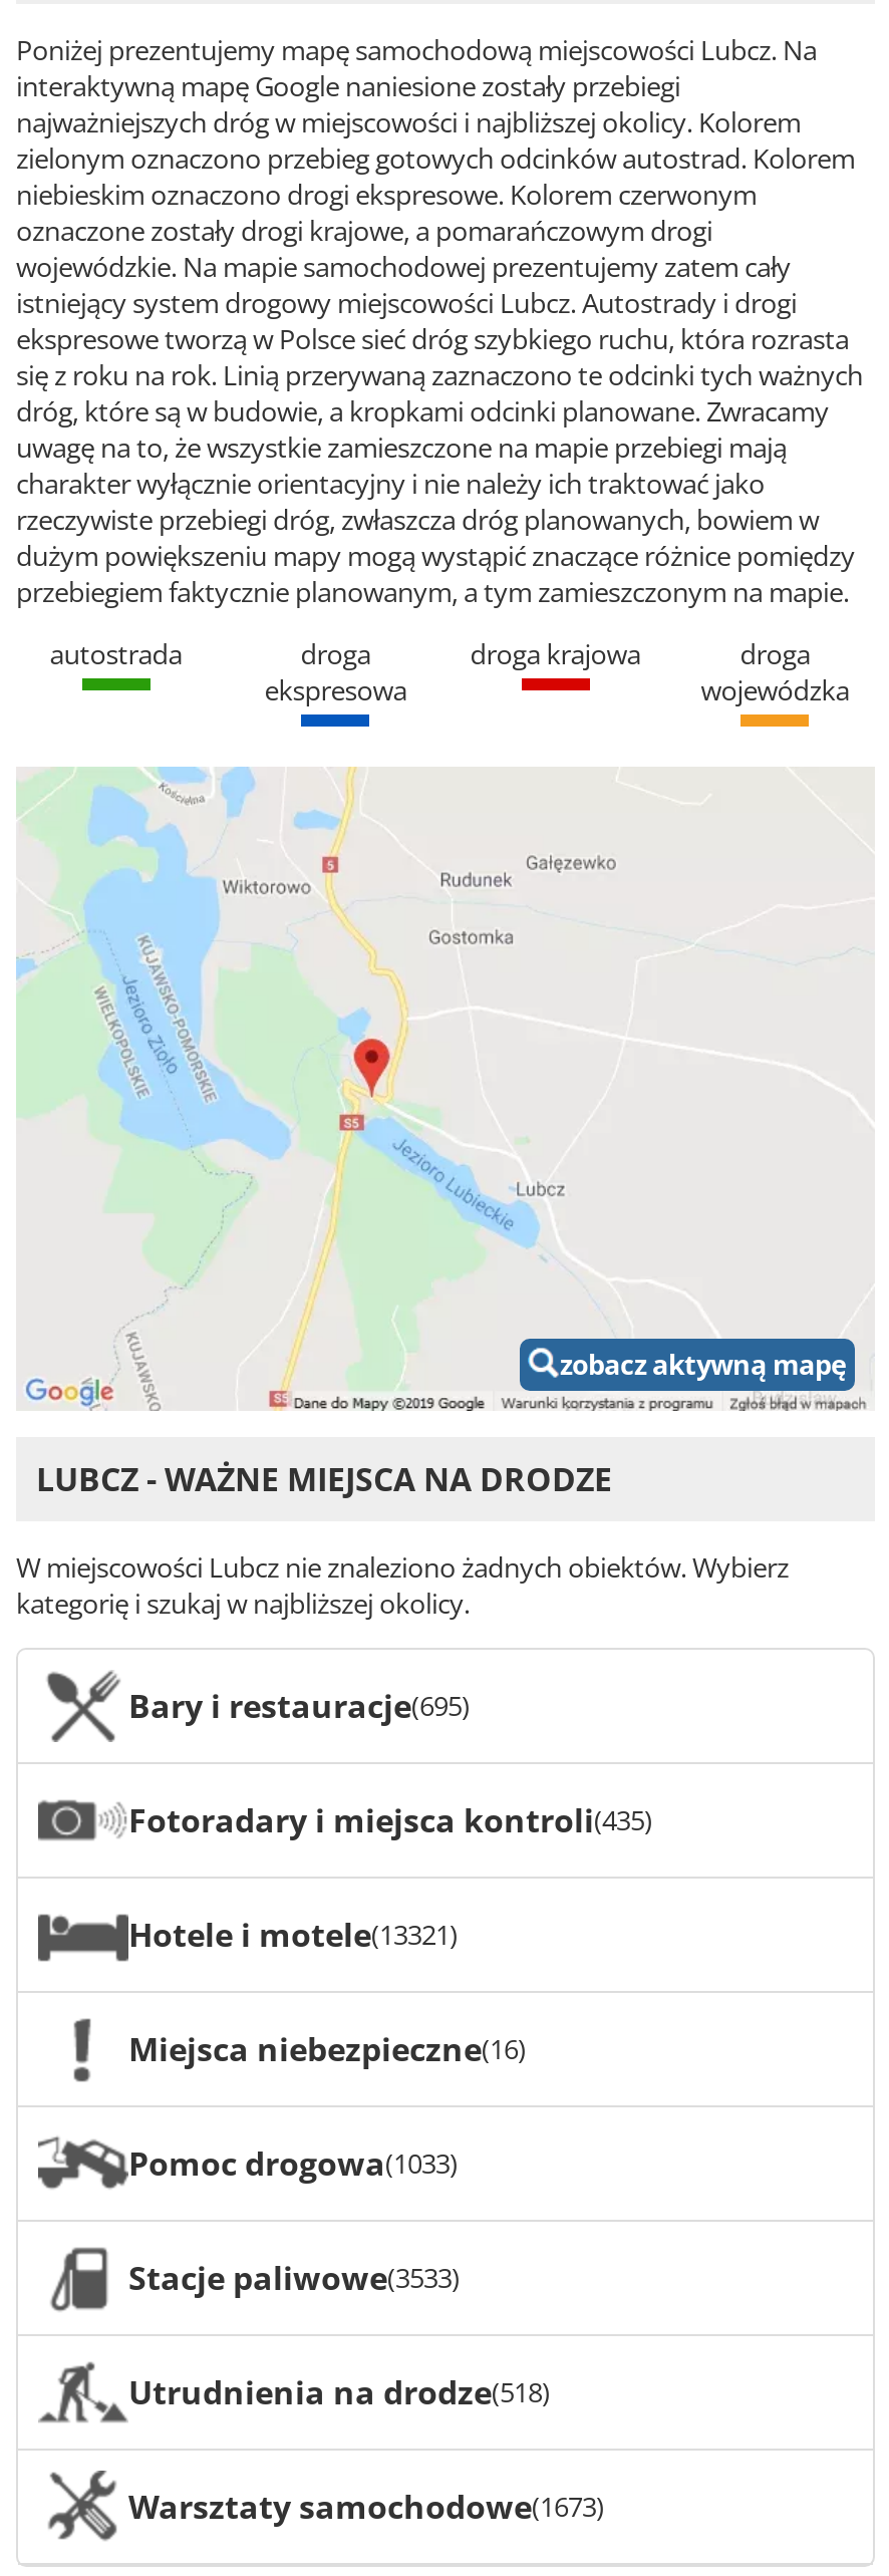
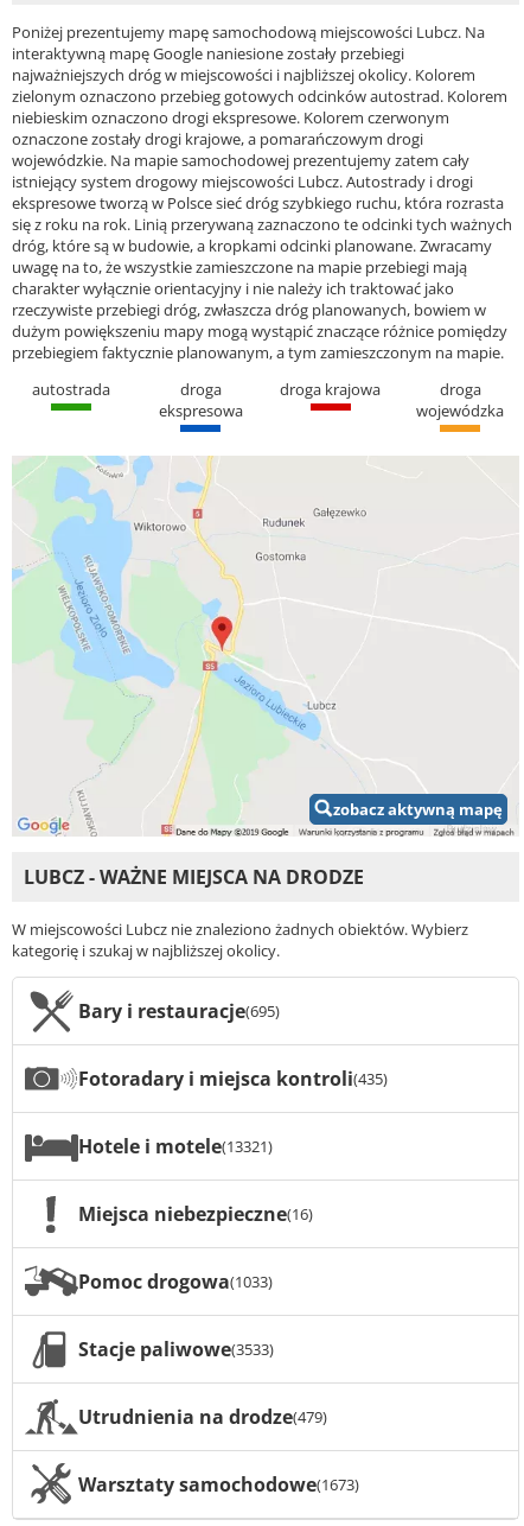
[128,2370,550,2414] Utrudnienia na drodze(518) -> [78,1404,327,1430] Utrudnienia na drodze(479)

